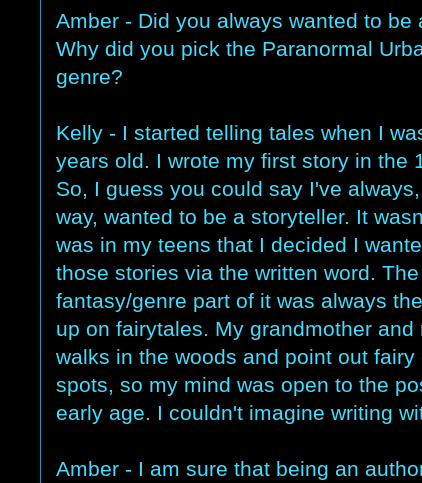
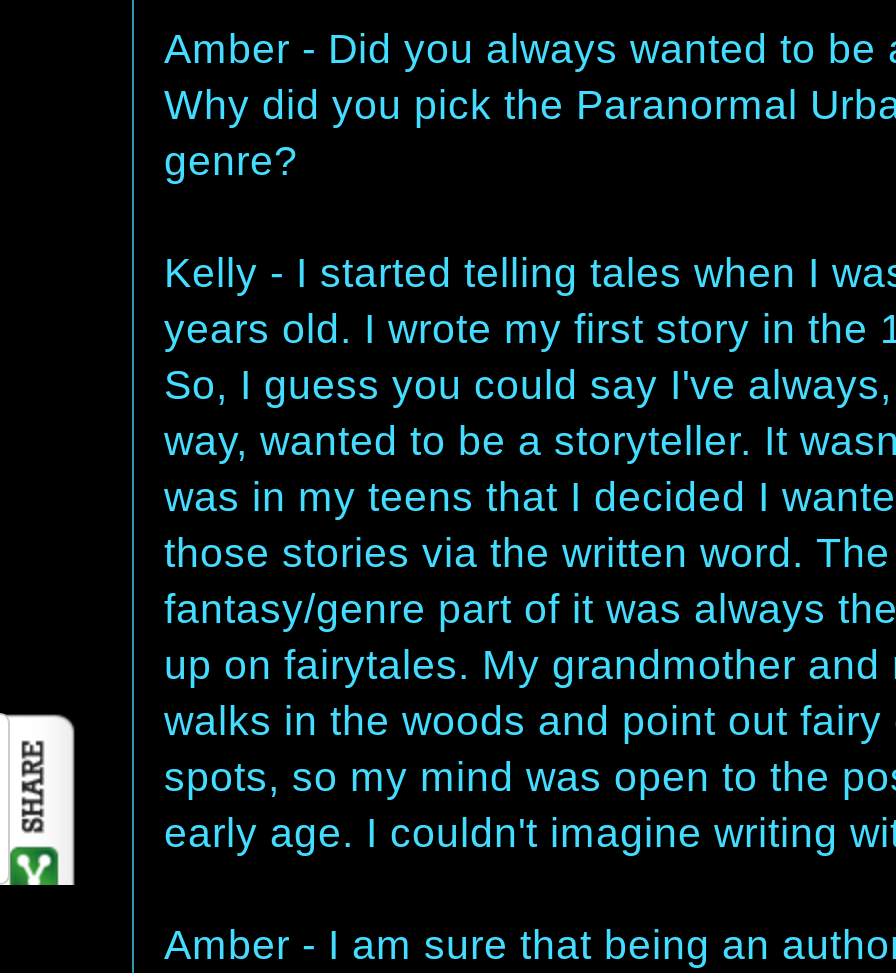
none -> [6,711,76,887] [image]

